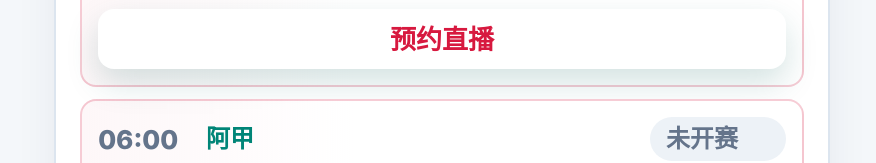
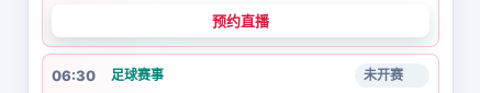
[98,122,254,154] 06:00 | 阿甲 -> [52,66,164,84] 06:30 | 足球赛事

